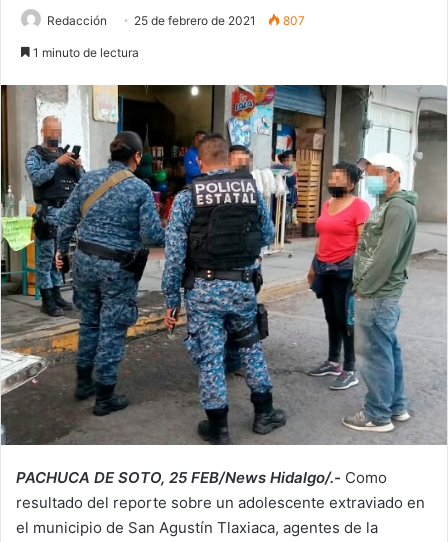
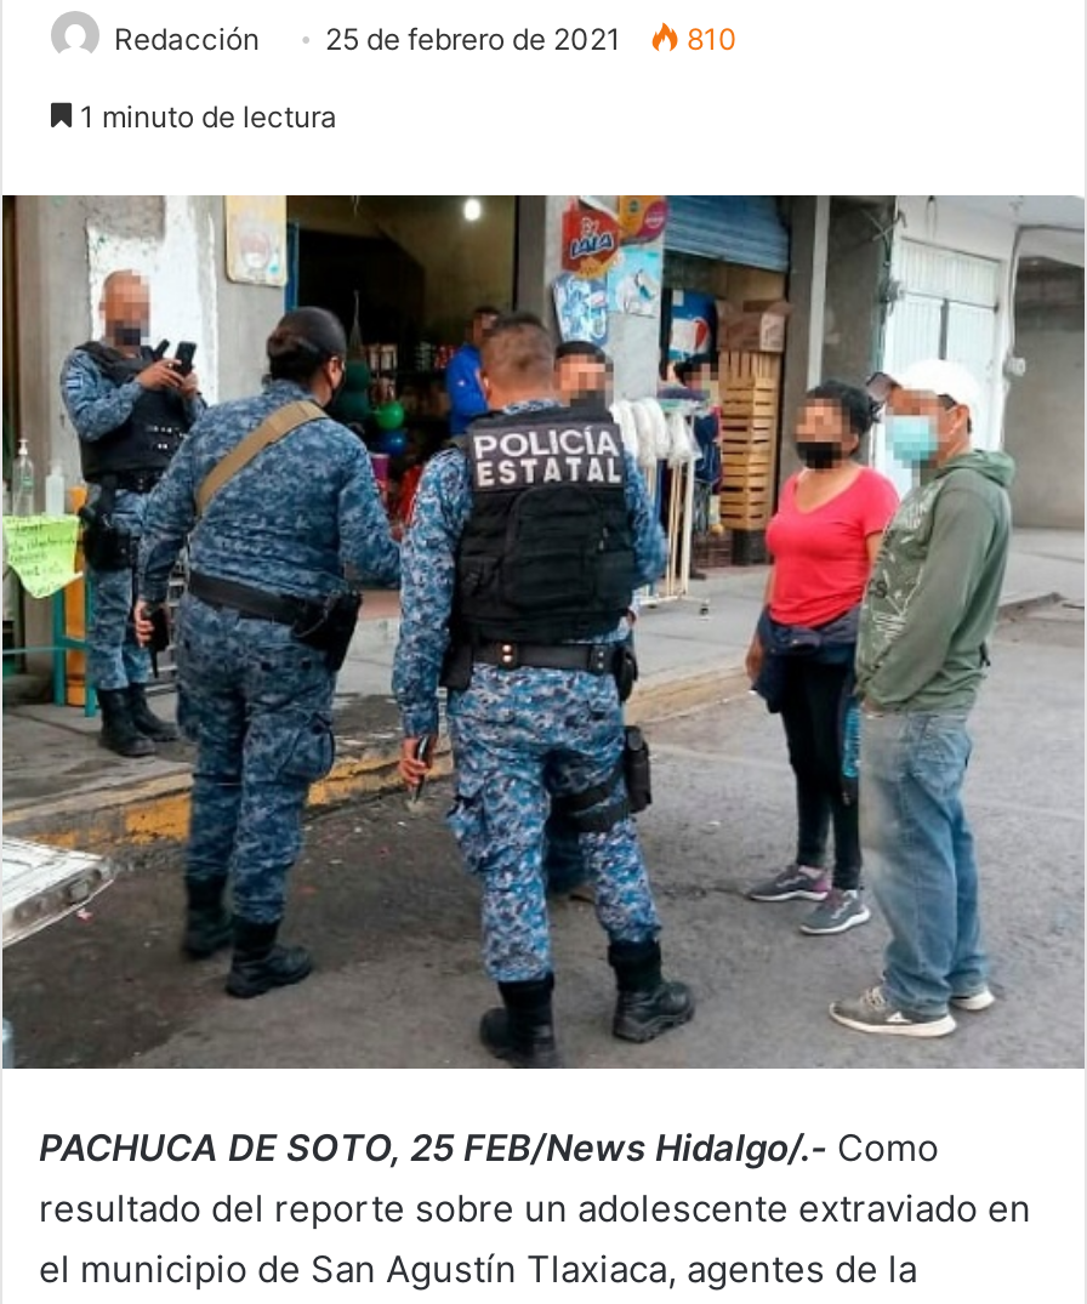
[47,13,305,28] Redacción 25 de febrero de 2021 807 -> [114,21,738,57] Redacción 25 de febrero de 2021 810

